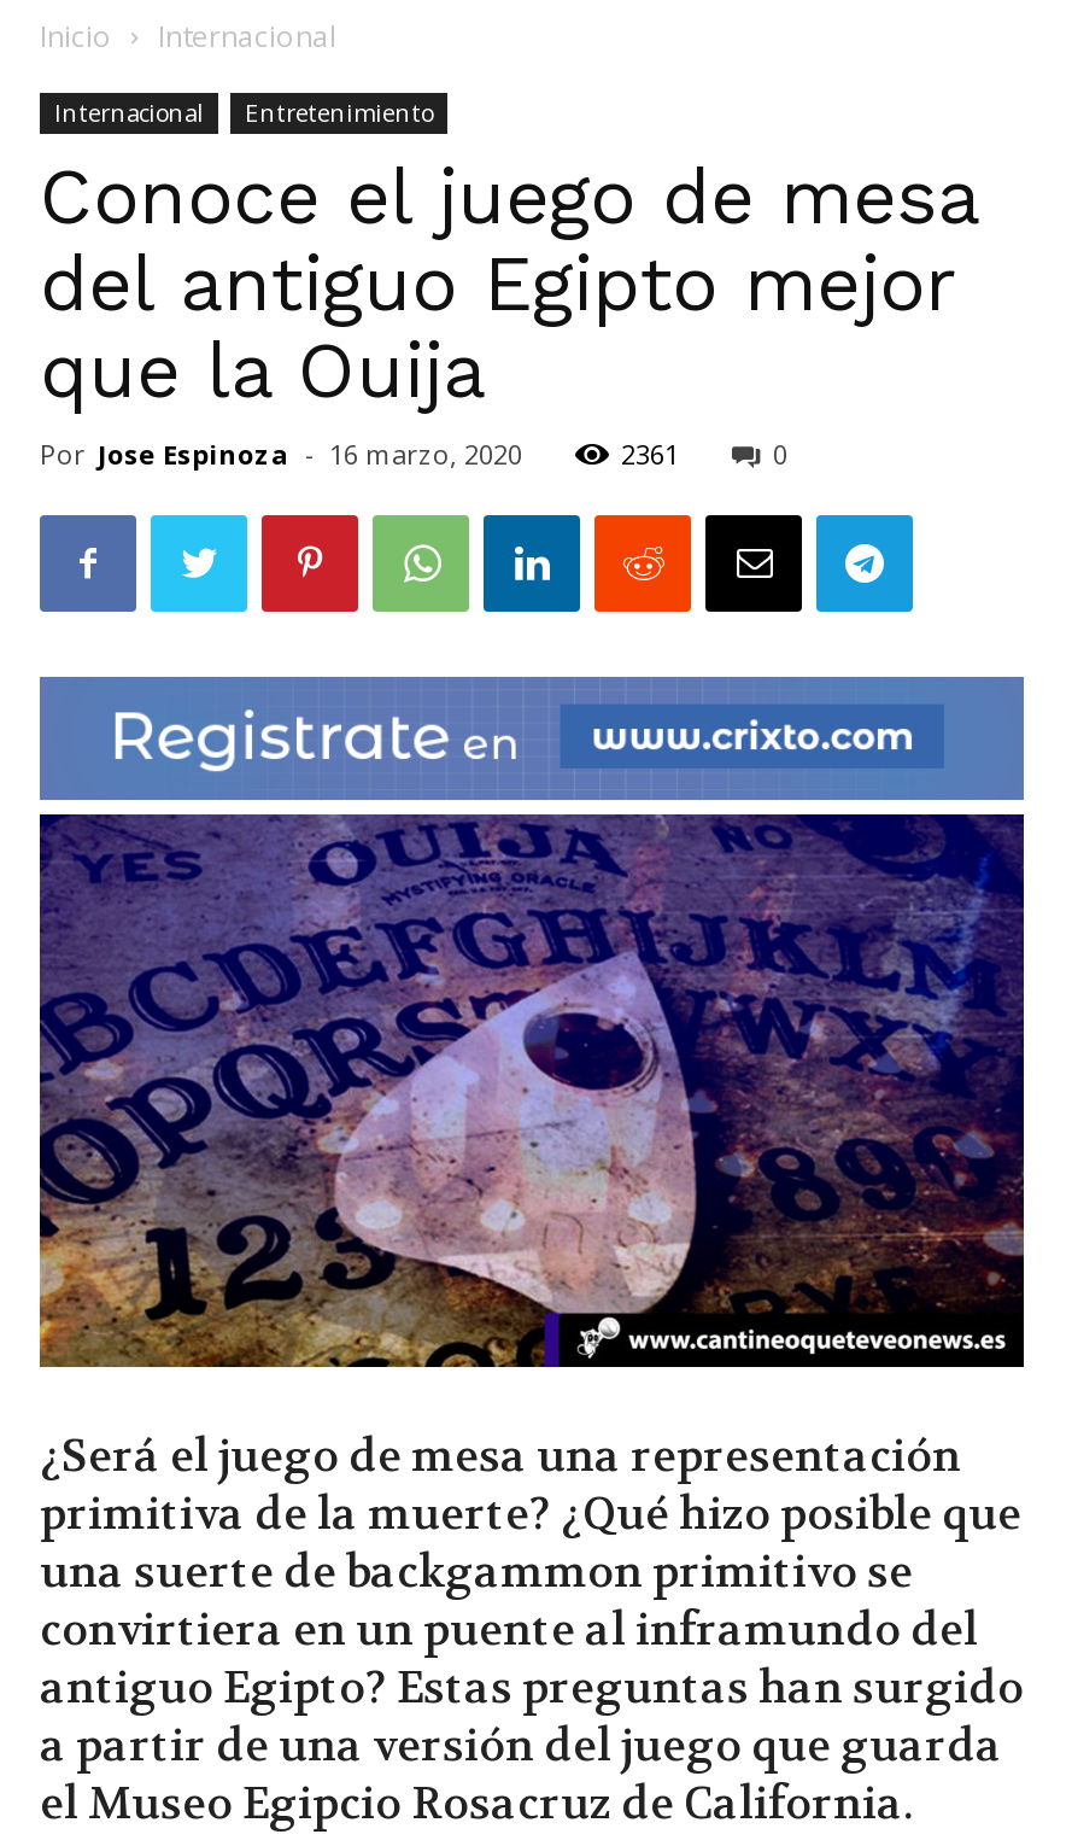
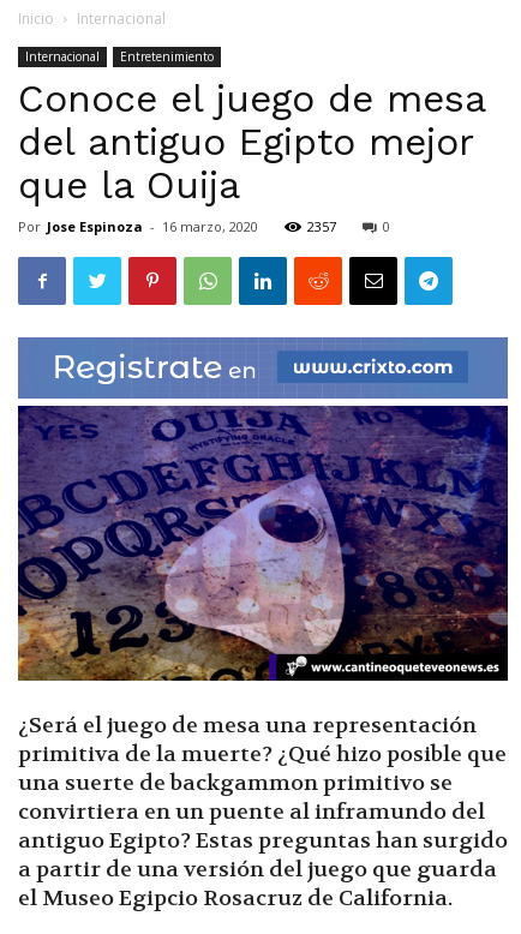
[621,436,679,472] 2361 -> [307,218,336,236] 2357

